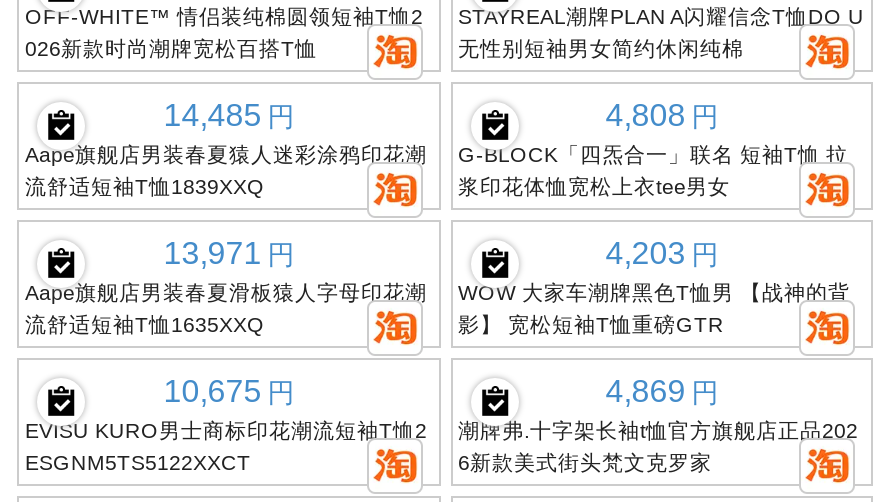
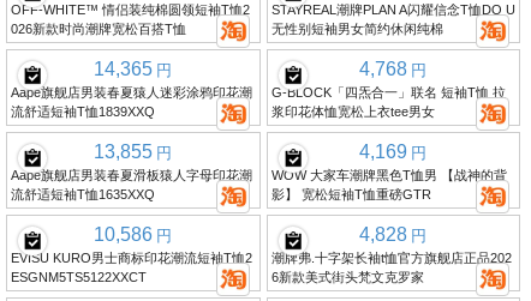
[163,99,293,133] 14,485 円 -> [94,59,172,80] 14,365 円
[605,99,717,133] 4,808 円 -> [359,59,427,80] 4,768 円
[163,237,293,271] 13,971 円 -> [94,142,172,162] 13,855 円
[605,237,717,271] 4,203 円 -> [359,142,427,162] 4,169 円
[163,375,293,409] 10,675 円 -> [94,225,172,245] 10,586 円
[605,375,717,409] 4,869 円 -> [359,225,427,245] 4,828 円

